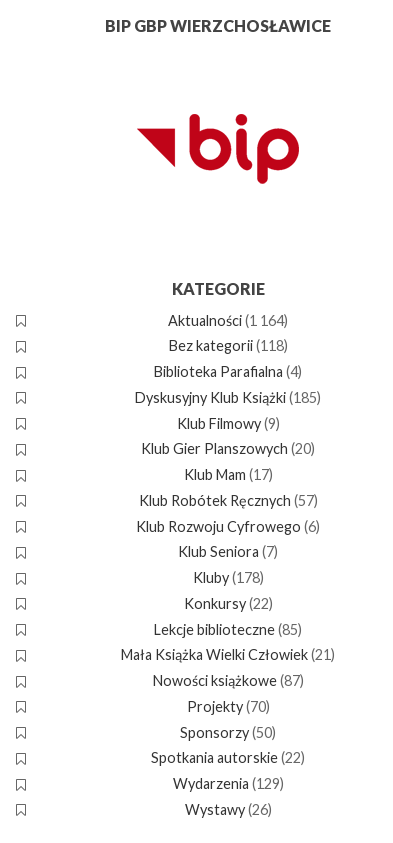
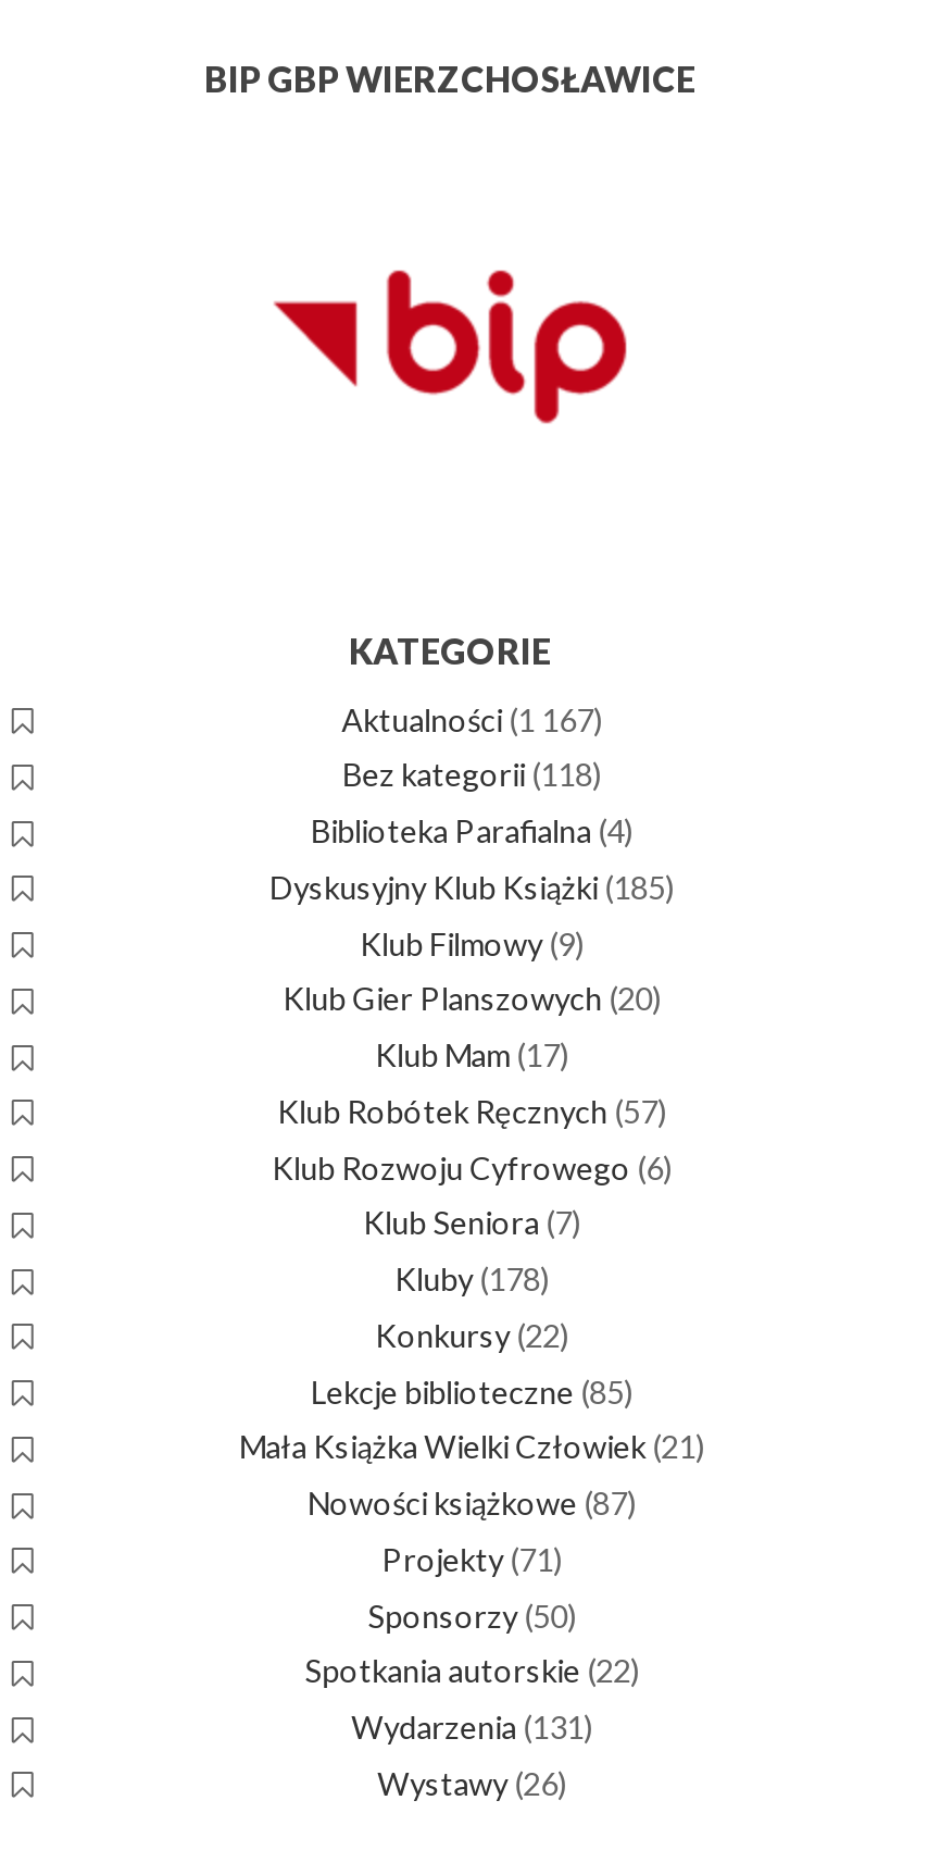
[168,312,288,329] Aktualności (1 164) -> [341,701,602,738] Aktualności (1 167)
[187,698,270,715] Projekty (70) -> [382,1541,562,1578] Projekty (71)
[173,775,284,792] Wydarzenia (129) -> [351,1709,592,1746] Wydarzenia (131)

